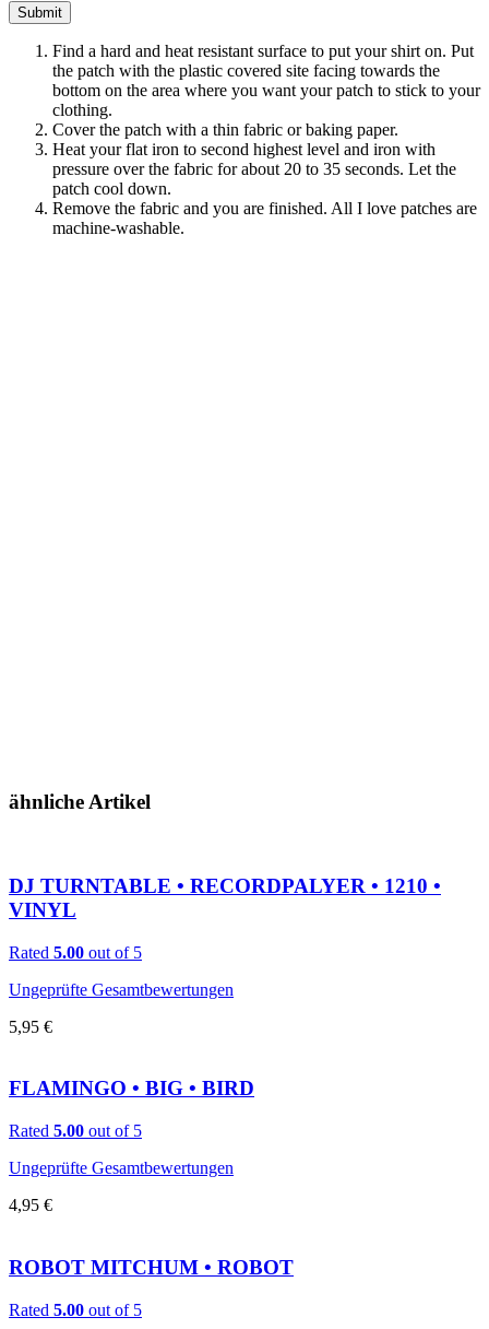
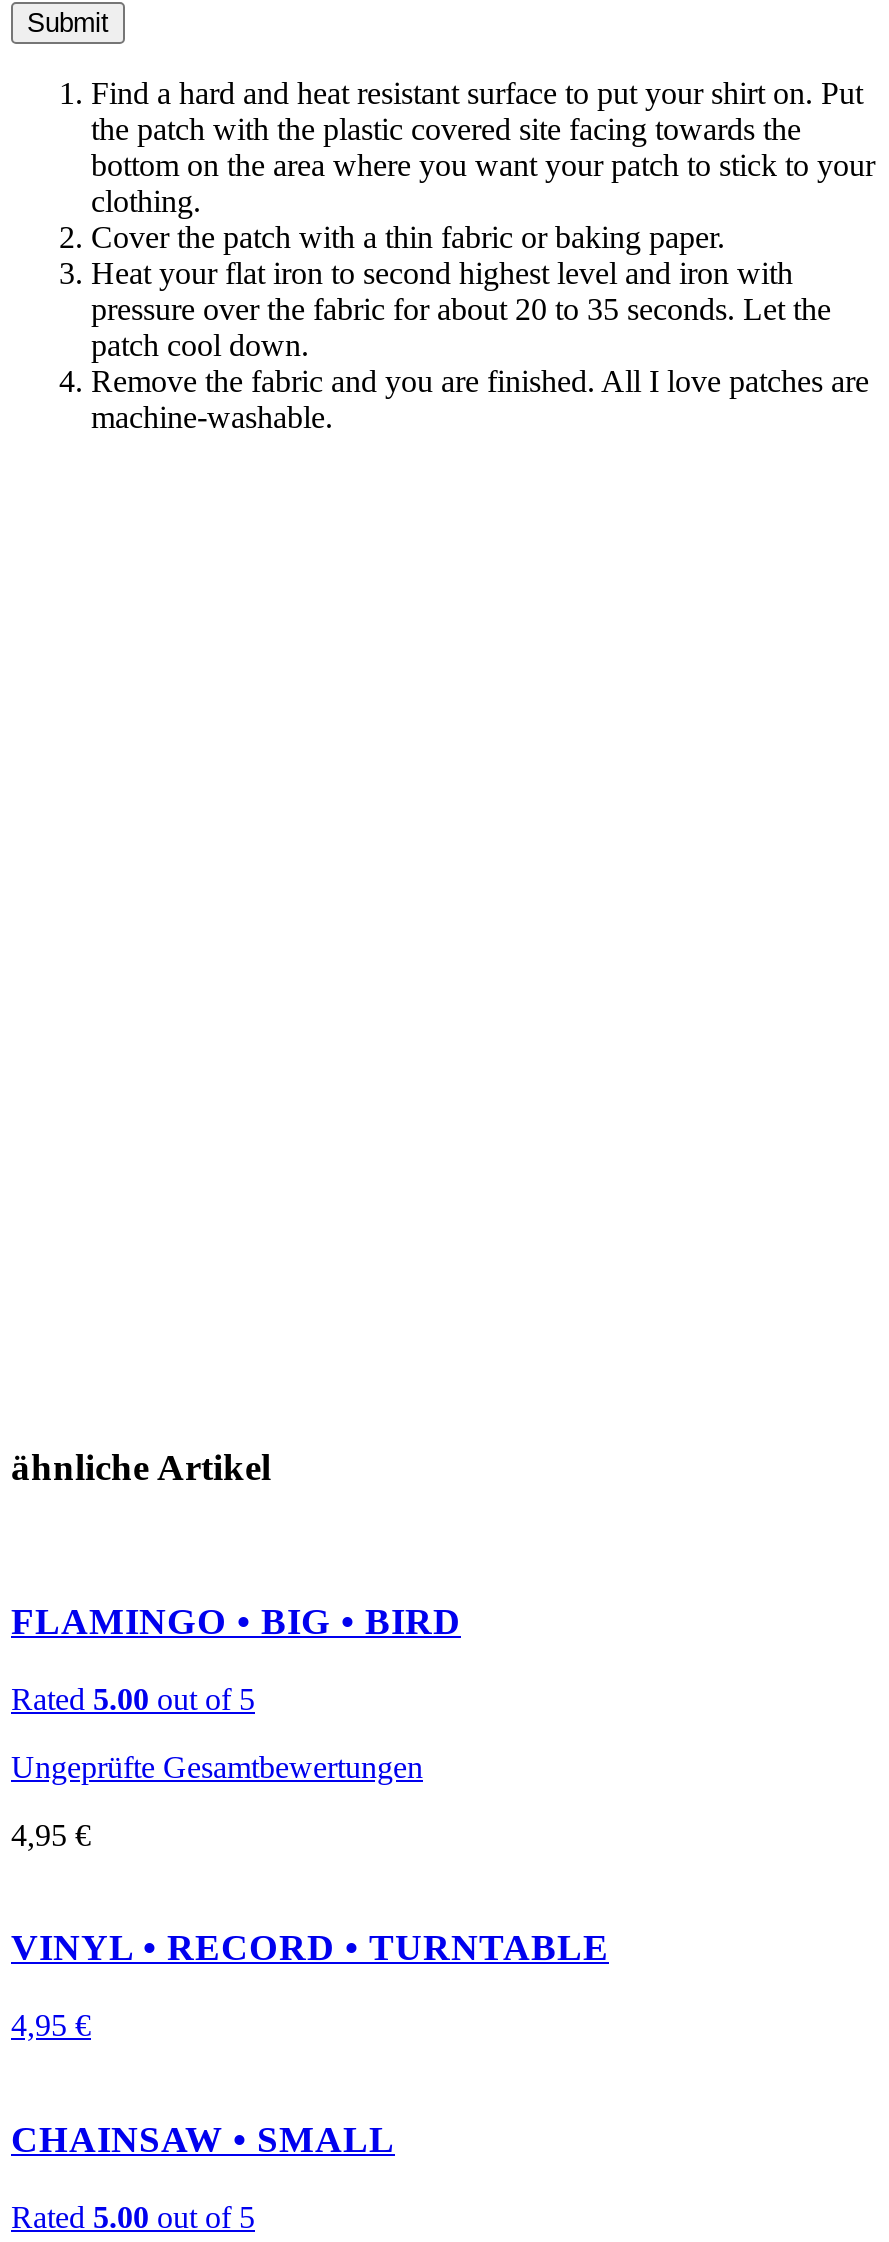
[9,874,441,1036] DJ TURNTABLE • RECORDPALYER • 1210 • | VINYL | Rated 5.00 out of 5 | Ungeprüfte Gesamtbewertungen | 5,95 € -> none
moved [9,1077,254,1214] -> [11,1600,461,1852]: FLAMINGO • BIG • BIRD | Rated 5.00 out of 5 | Ungeprüfte Gesamtbewertungen | 4,95 €
[9,1256,294,1279] ROBOT MITCHUM • ROBOT -> [11,1927,609,2160] VINYL • RECORD • TURNTABLE | 4,95 € | CHAINSAW • SMALL

